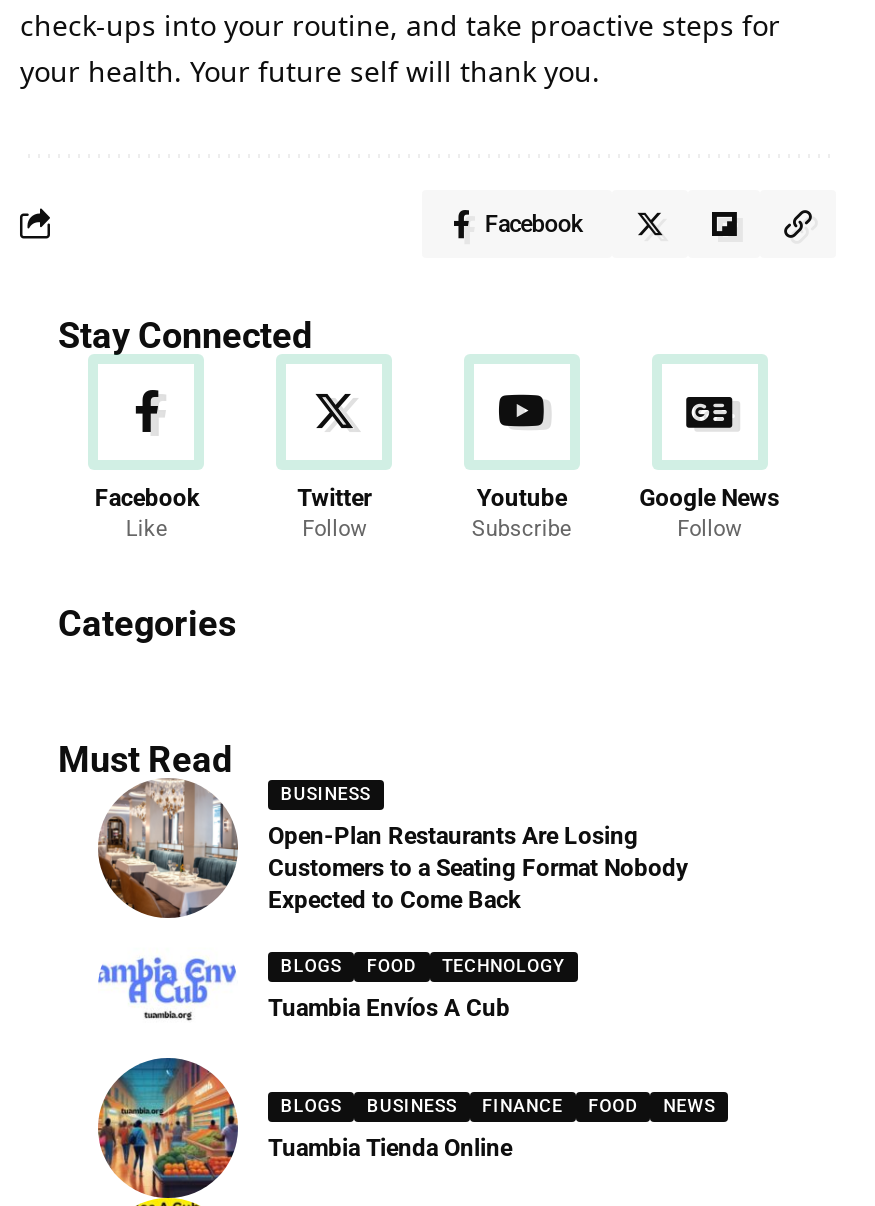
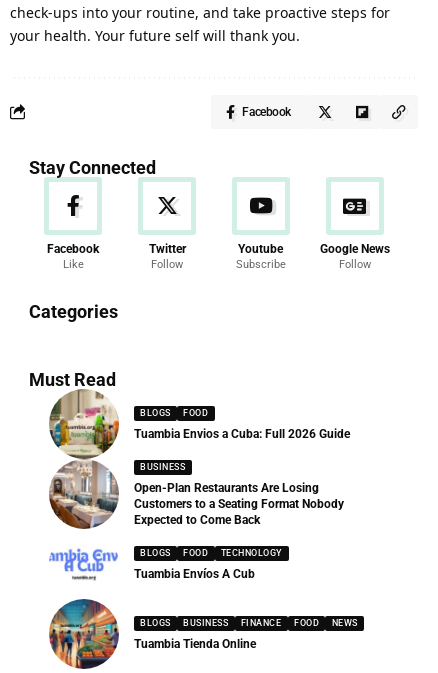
none -> [49,392,350,461] [image] | BLOGS | FOOD | Tuambia Envios a Cuba: Full 2026 Guide

